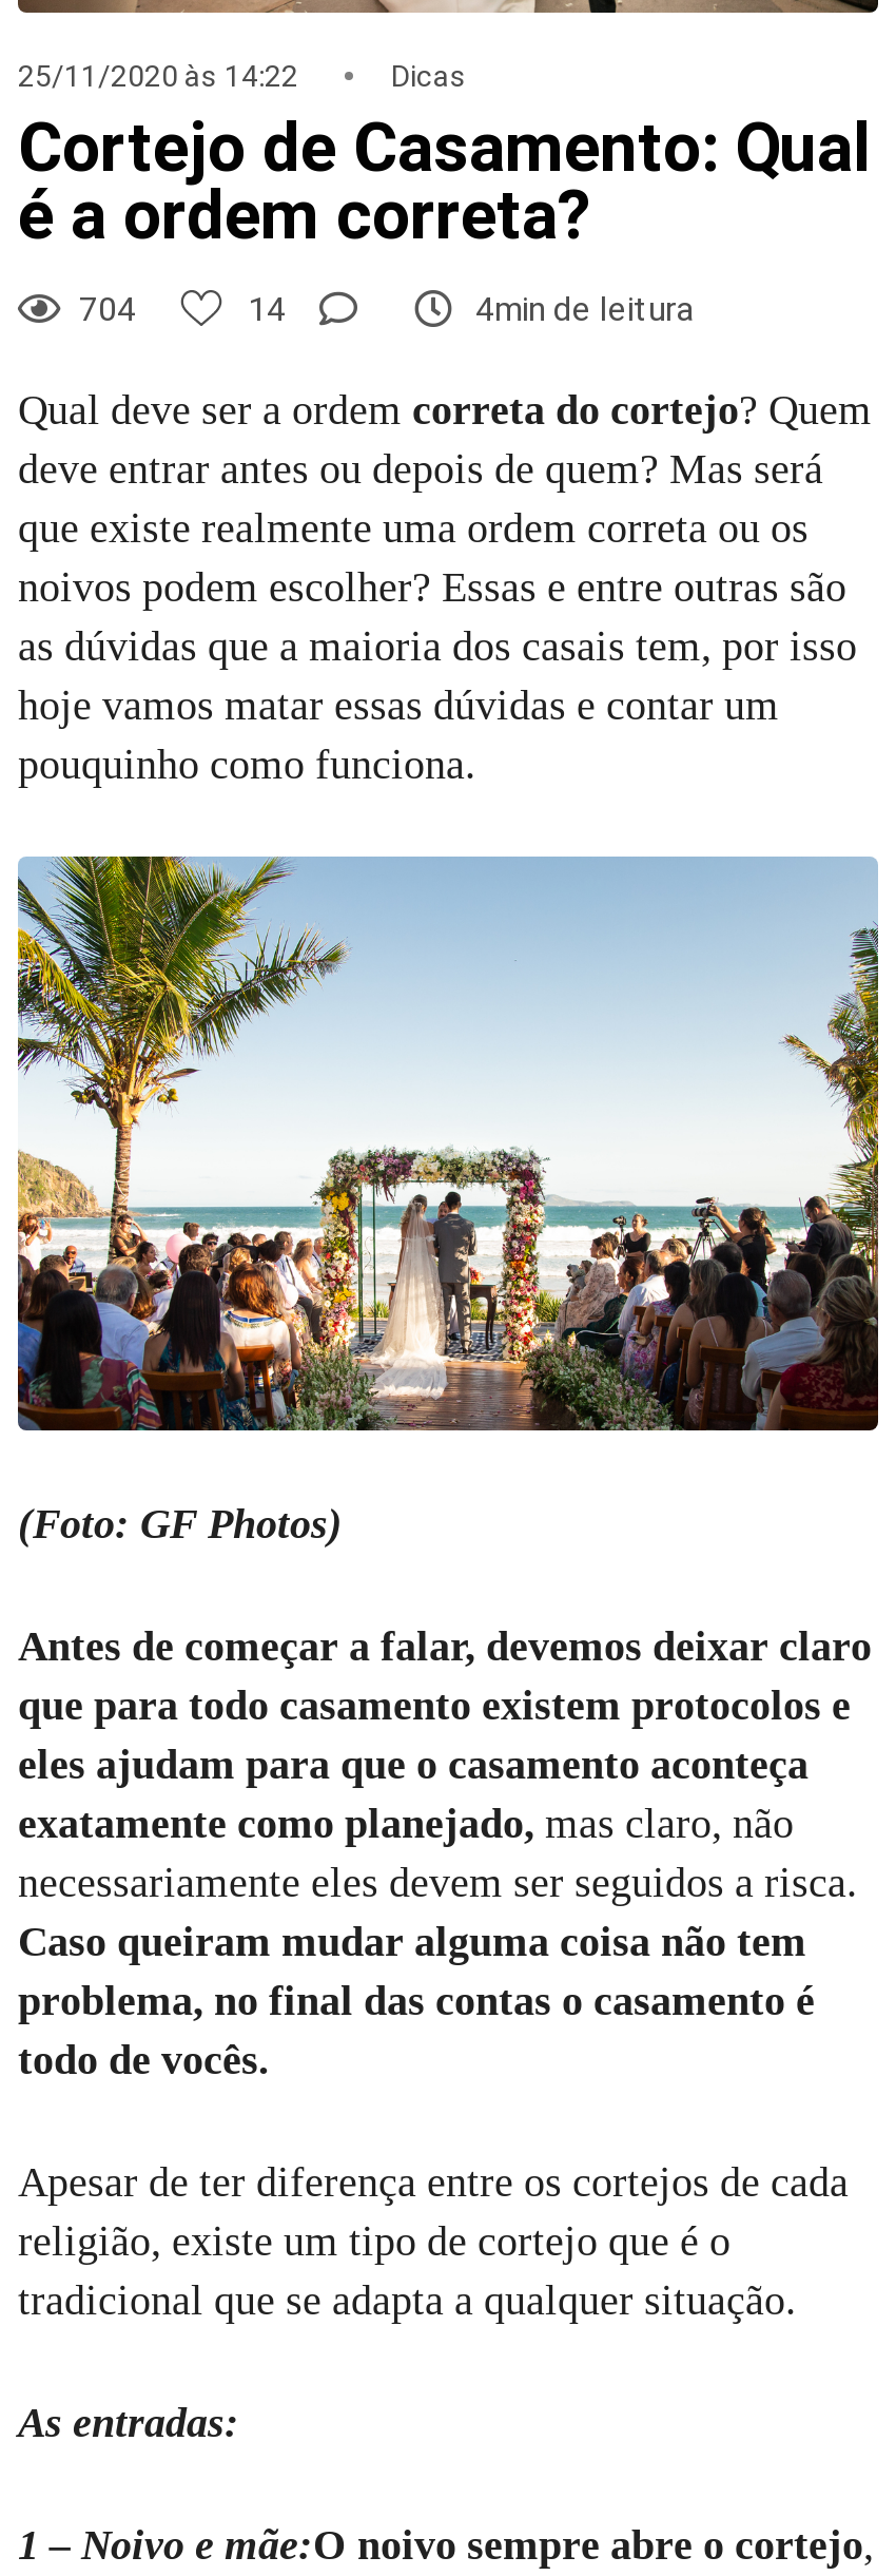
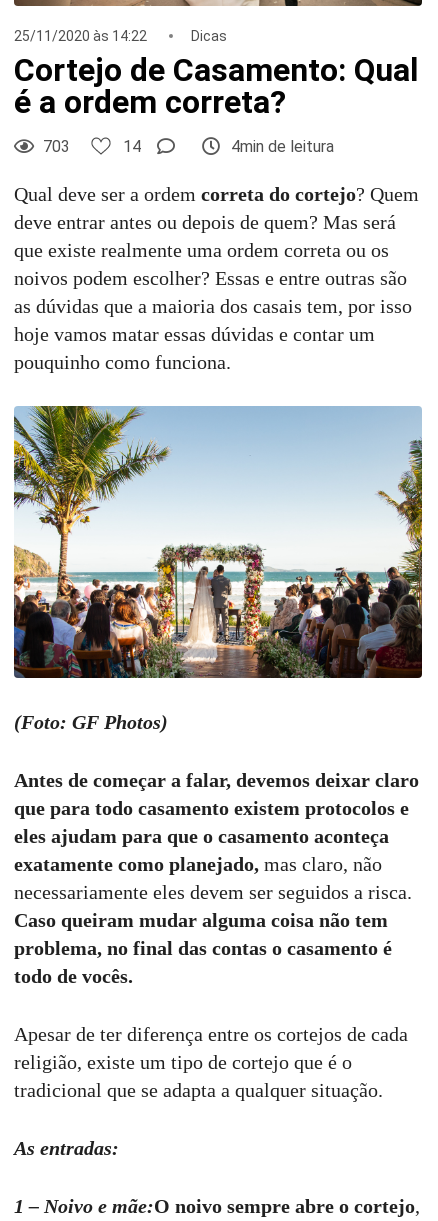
[79,288,136,328] 704 -> [43,137,70,156] 703

